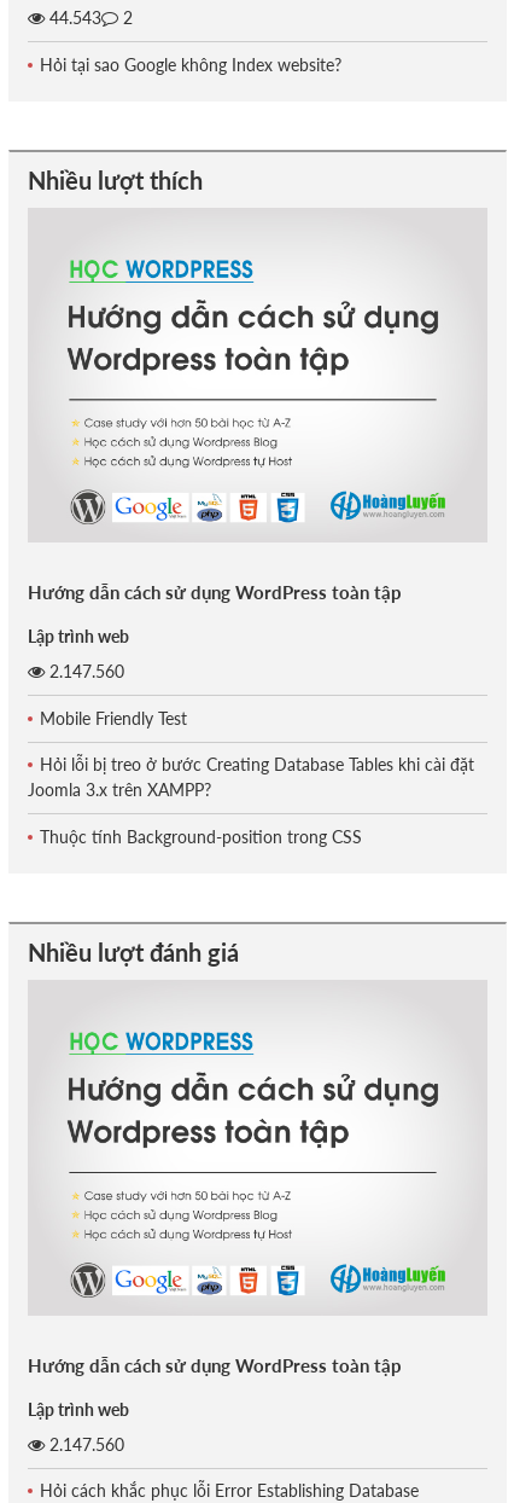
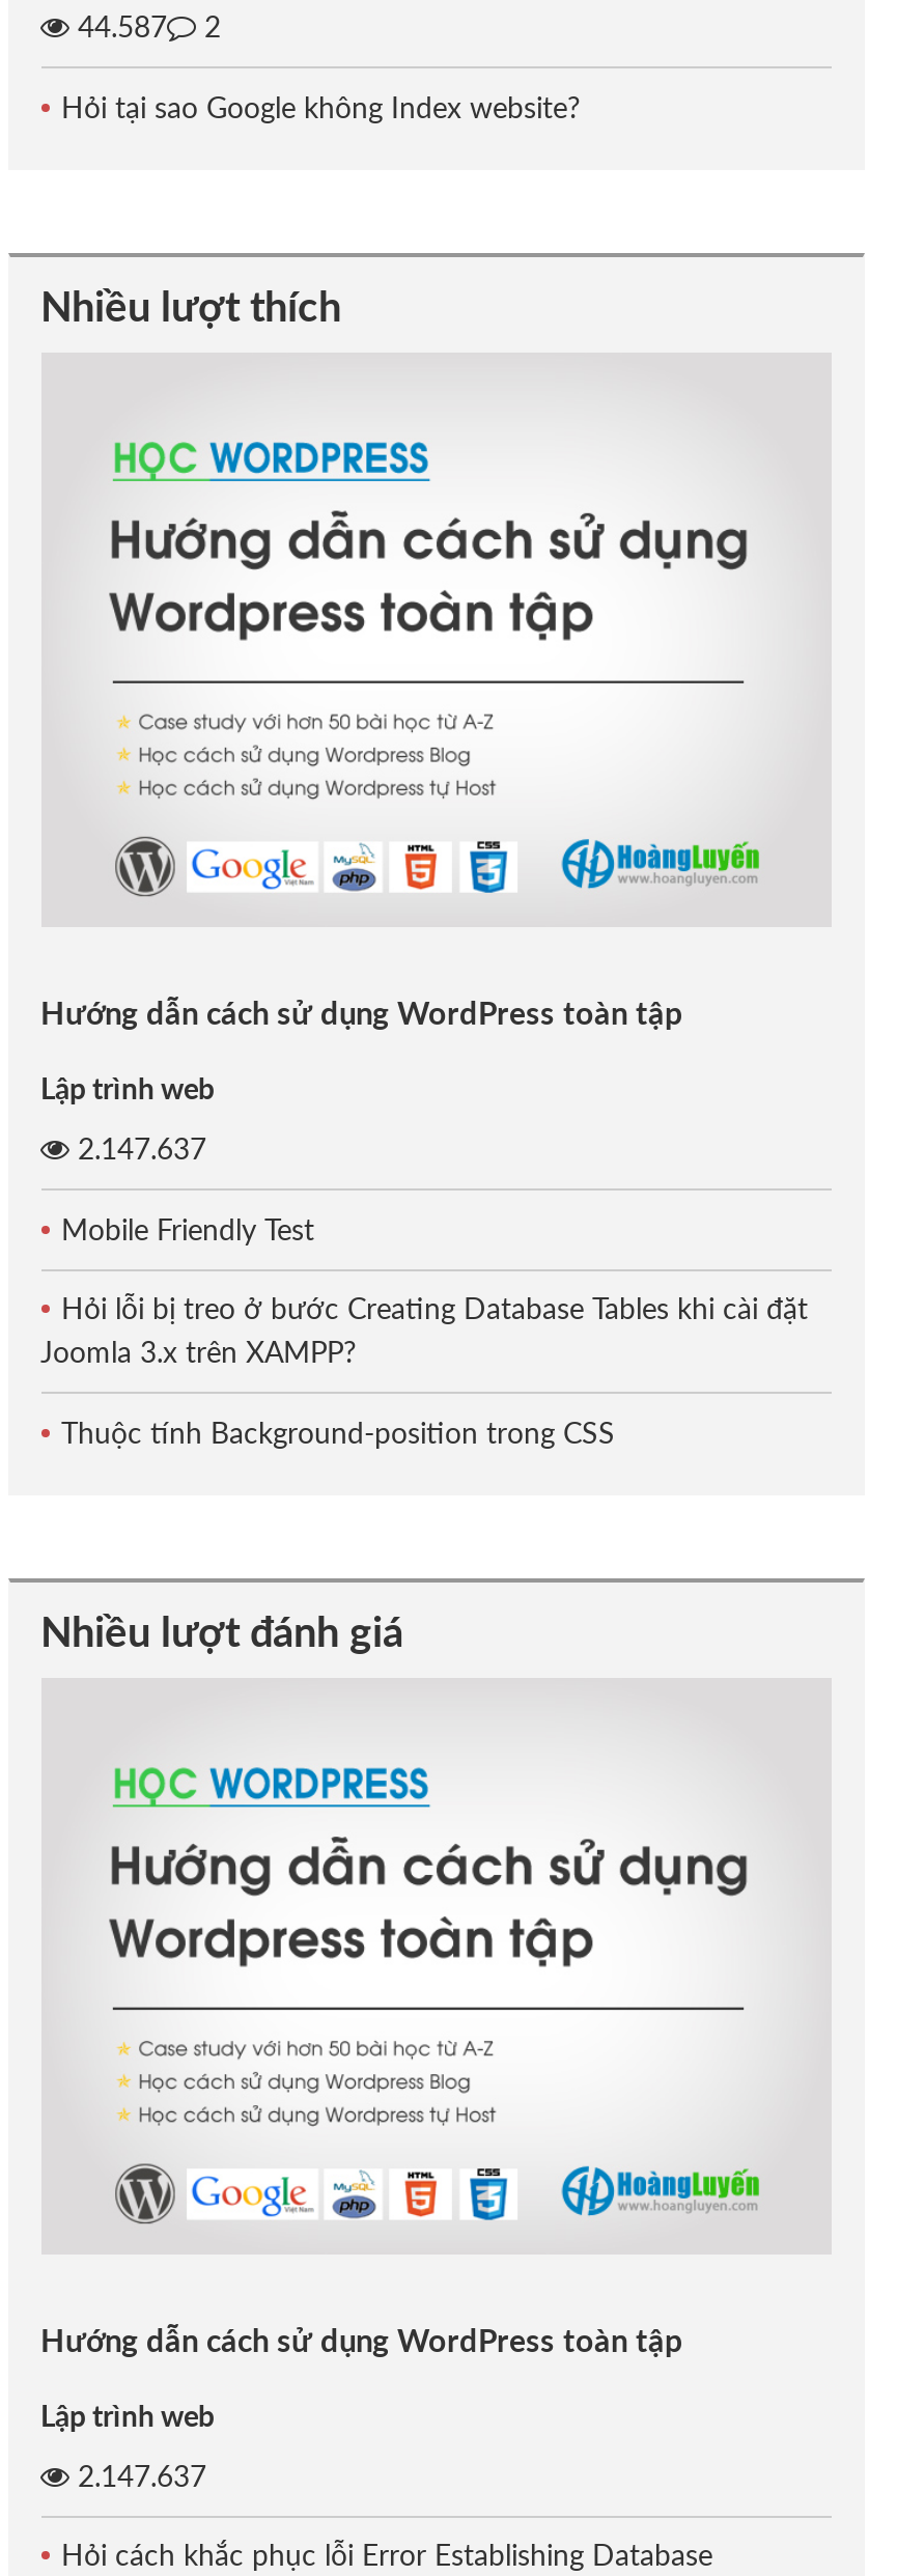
[44,8,132,28] 44.543 2 -> [69,9,221,44] 44.587 2
[44,661,124,682] 2.147.560 -> [69,1131,206,1166] 2.147.637
[44,1434,124,1454] 2.147.560 -> [69,2457,206,2492] 2.147.637

